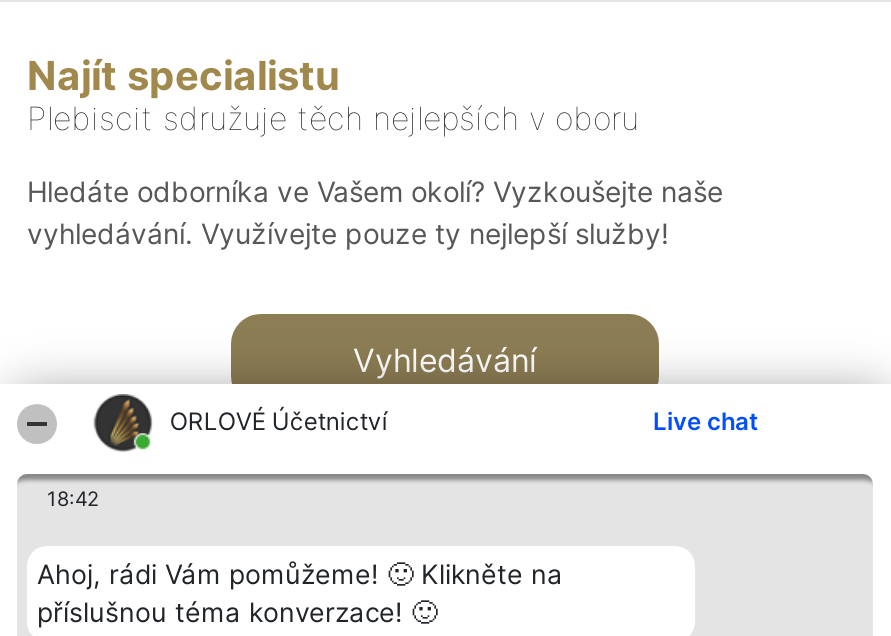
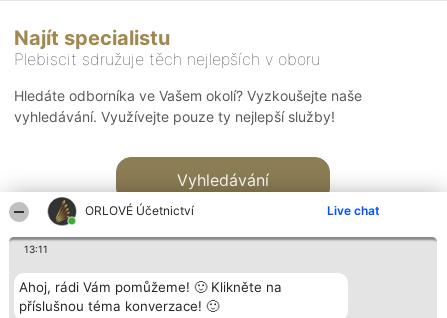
[47,486,99,510] 18:42 -> [24,243,48,255] 13:11

